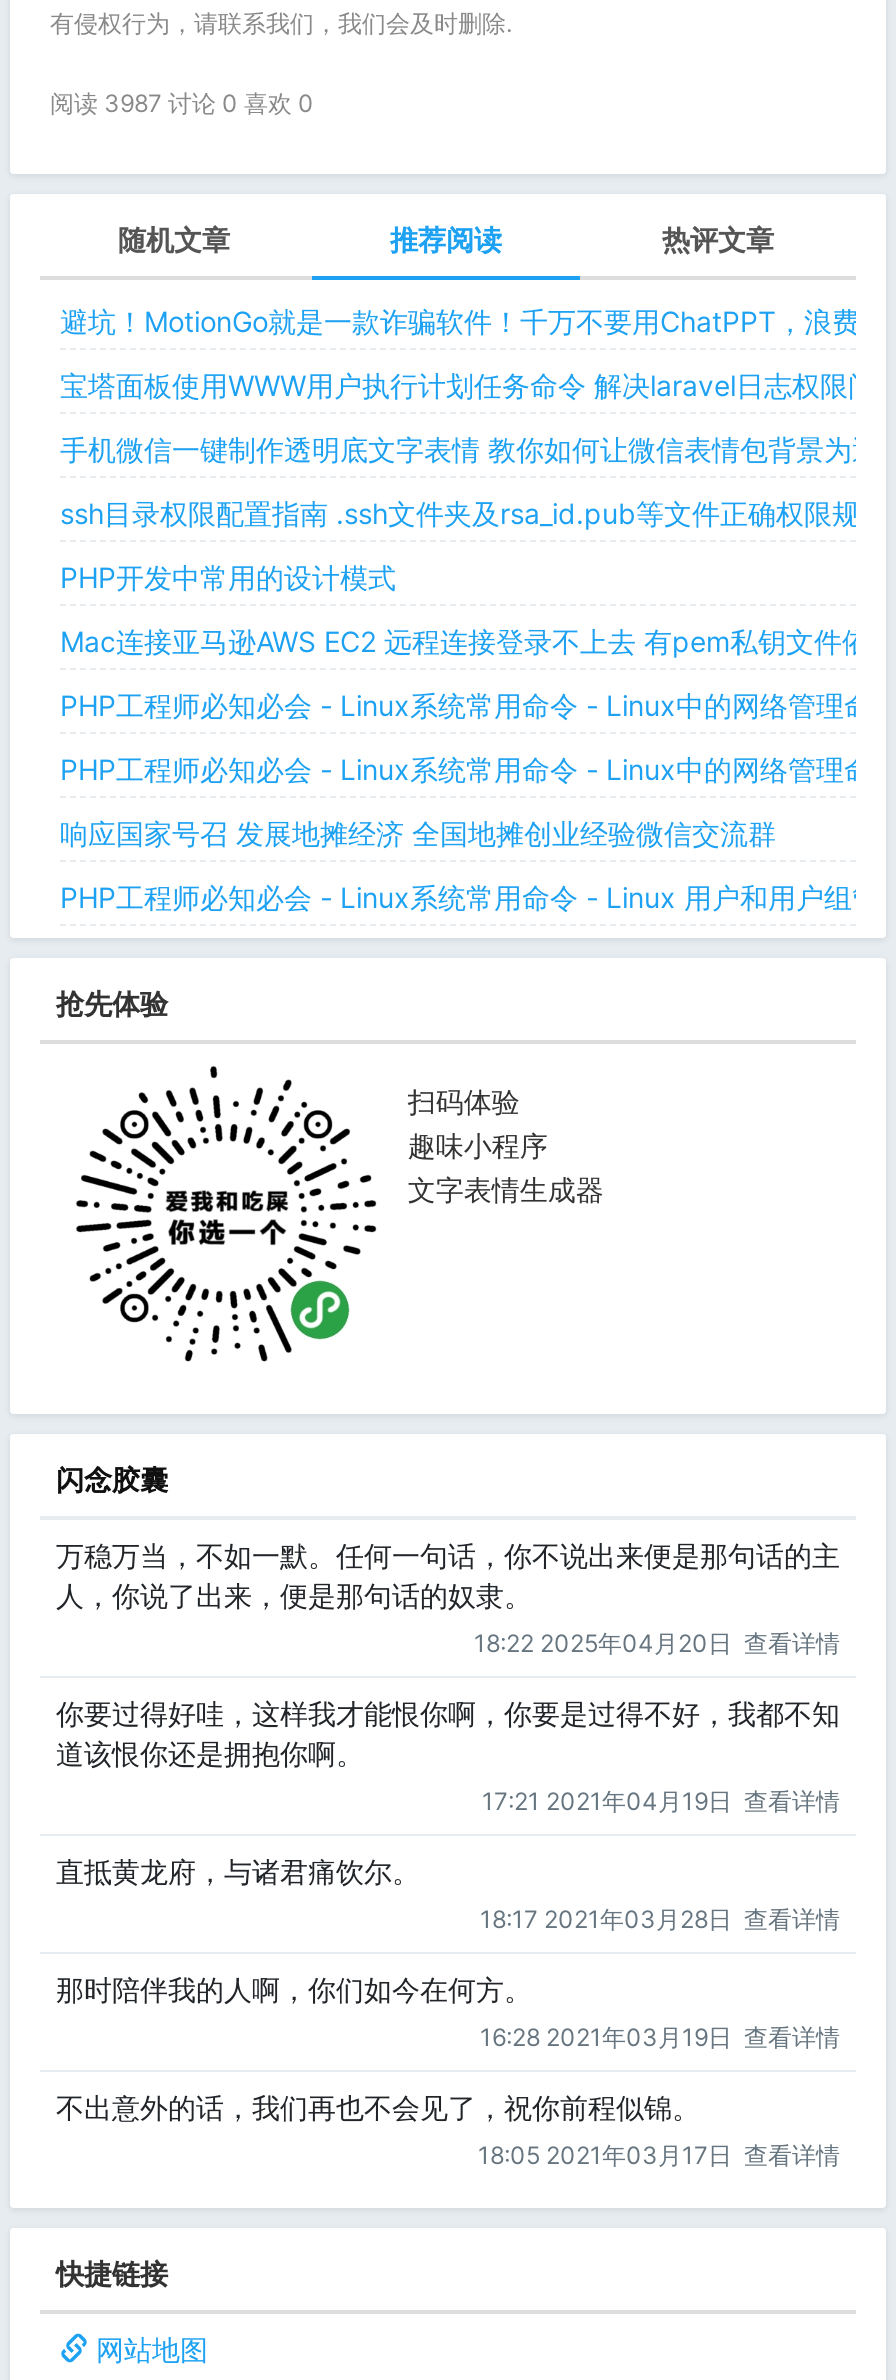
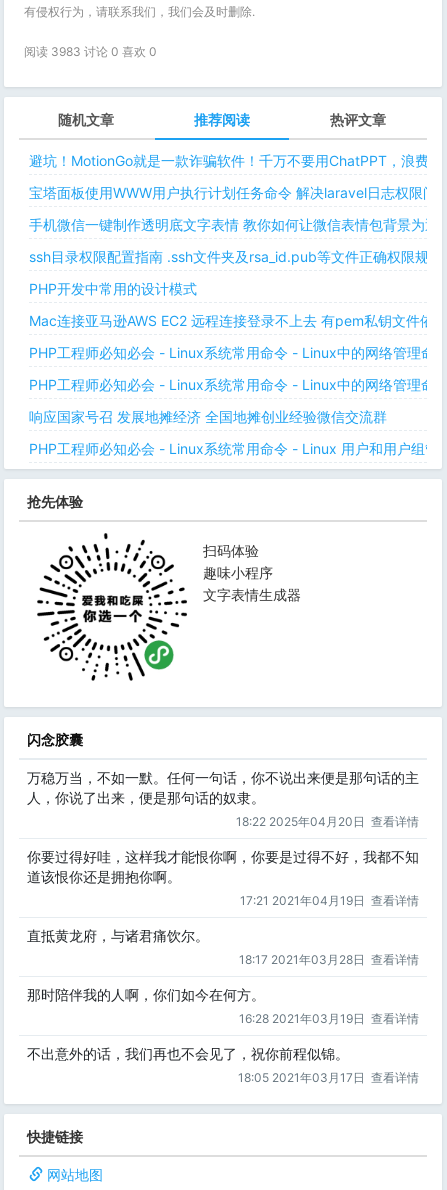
[50,87,314,117] 阅读 3987 讨论 0 喜欢0 -> [24,44,157,59] 阅读 3983 讨论 0 喜欢0

